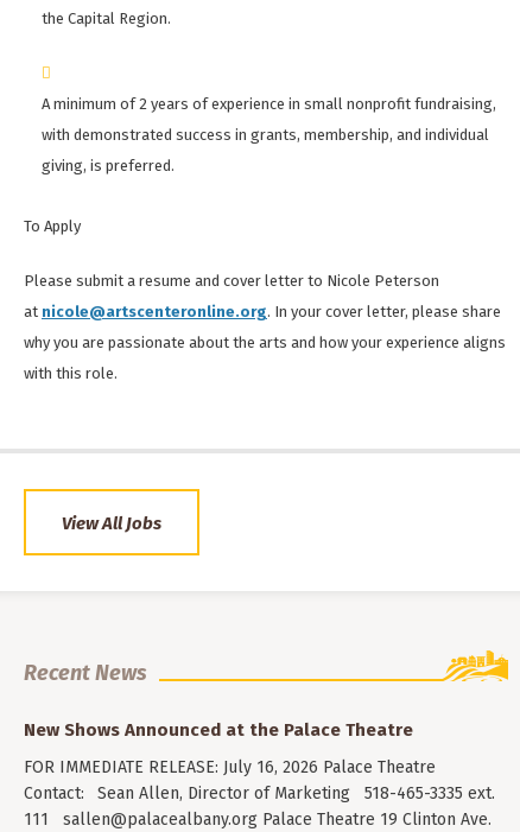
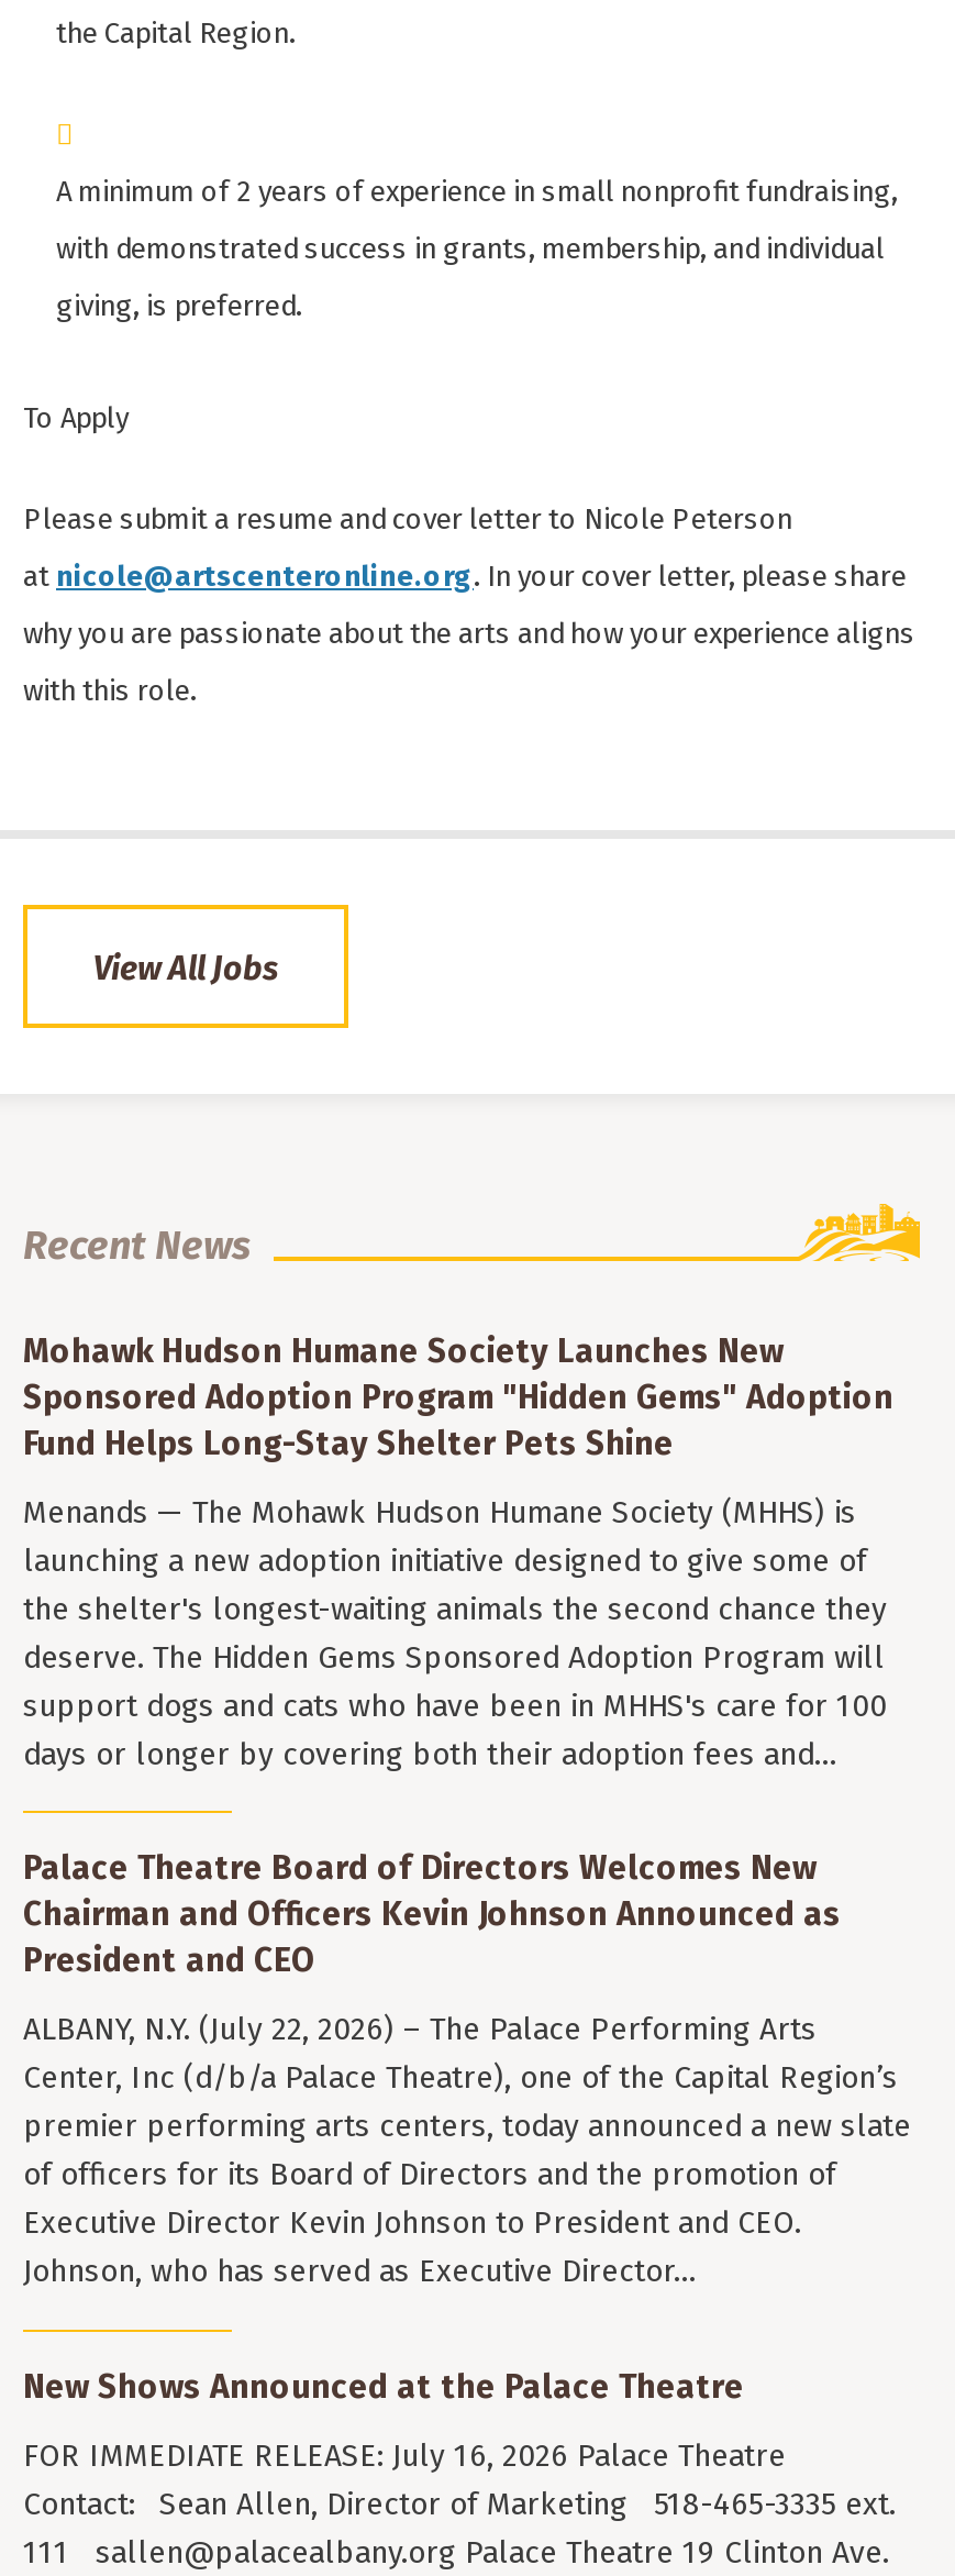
none -> [23,1331,911,2291] Mohawk Hudson Humane Society Launches New | Sponsored Adoption Program "Hidden Gems" Adoption | Fund Helps Long-Stay Shelter Pets Shine | Menands — The Mohawk Hudson Humane Society (MHHS) is | launching a new adoption initiative designed to give some of | the shelter's longest-waiting animals the second chance they | deserve. The Hidden Gems Sponsored Adoption Program will | support dogs and cats who have been in MHHS's care for 100 | days or longer by covering both their adoption fees and… | Palace Theatre Board of Directors Welcomes New | Chairman and Officers Kevin Johnson Announced as | President and CEO | ALBANY, N.Y. (July 22, 2026) – The Palace Performing Arts | Center, Inc (d/b/a Palace Theatre), one of the Capital Region’s | premier performing arts centers, today announced a new slate | of officers for its Board of Directors and the promotion of | Executive Director Kevin Johnson to President and CEO. | Johnson, who has served as Executive Director…

